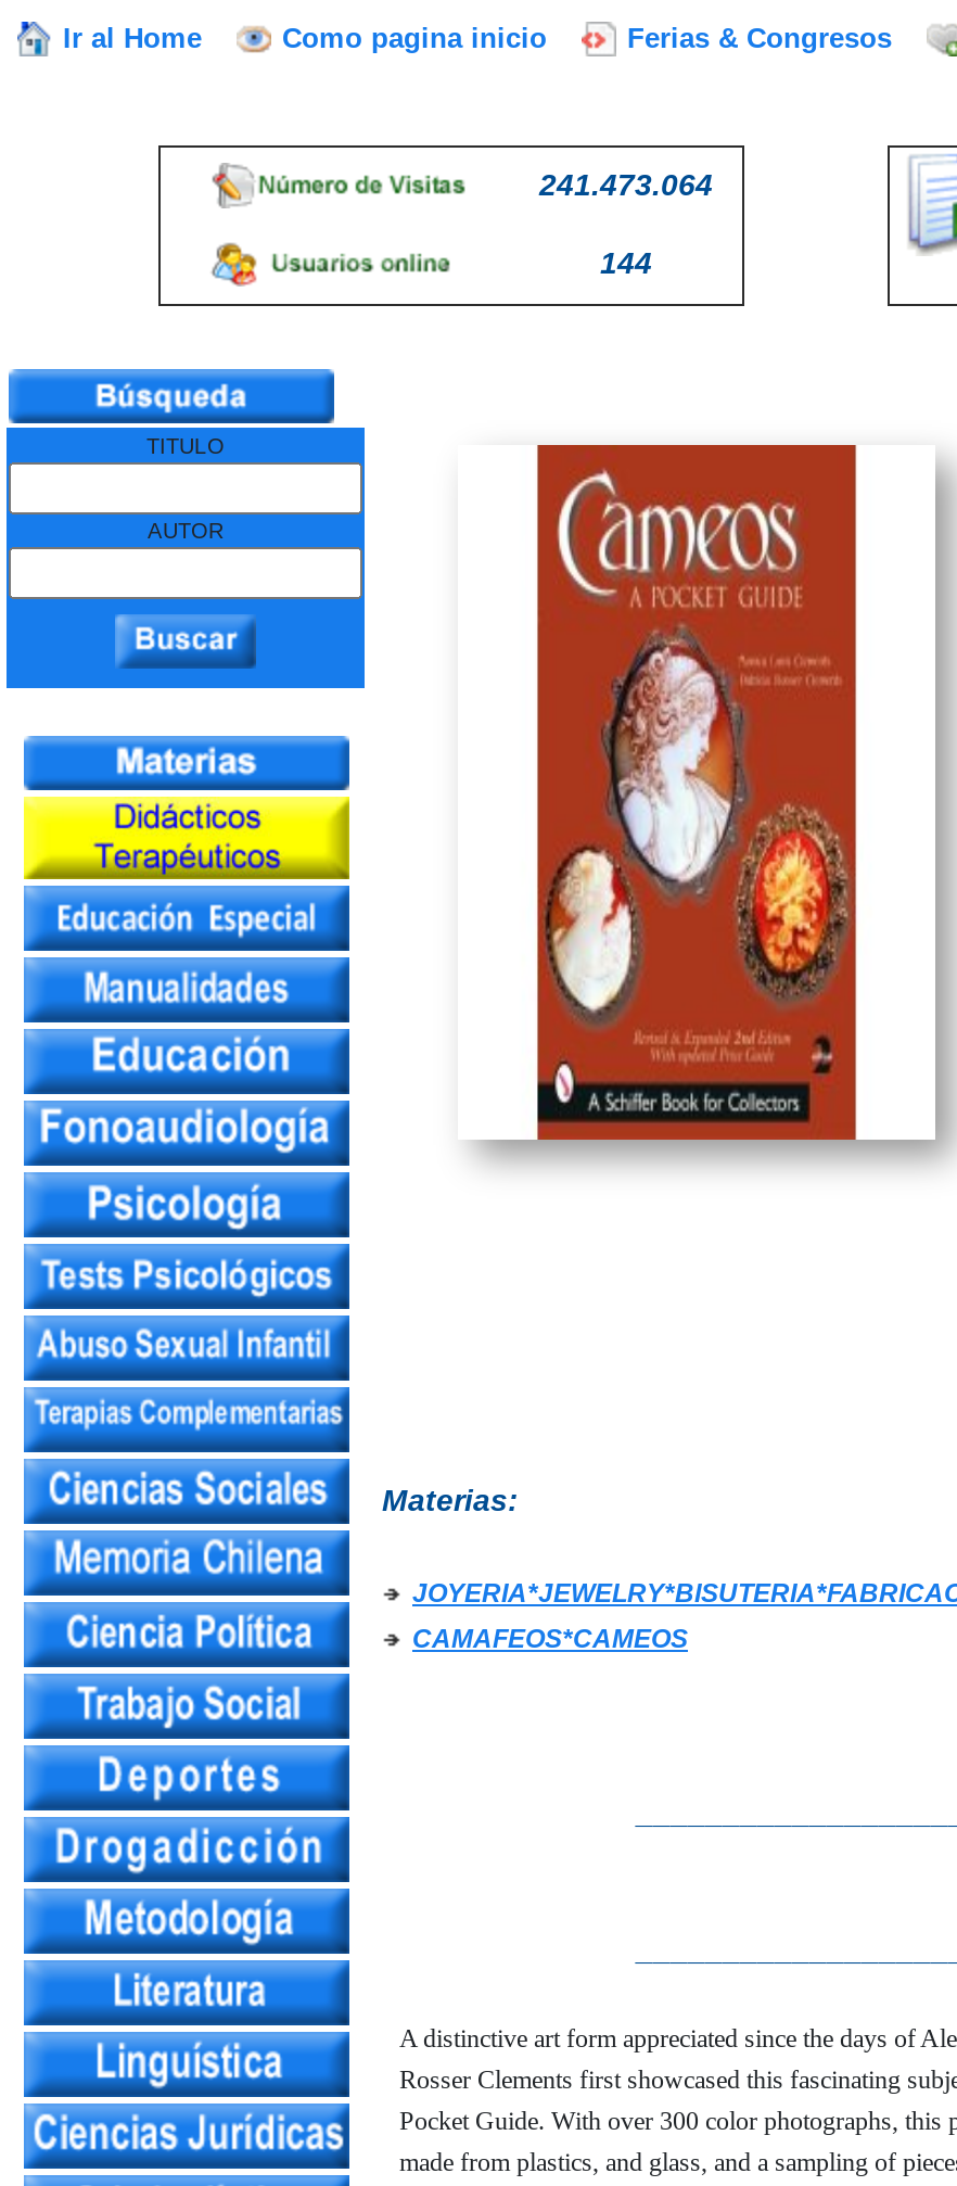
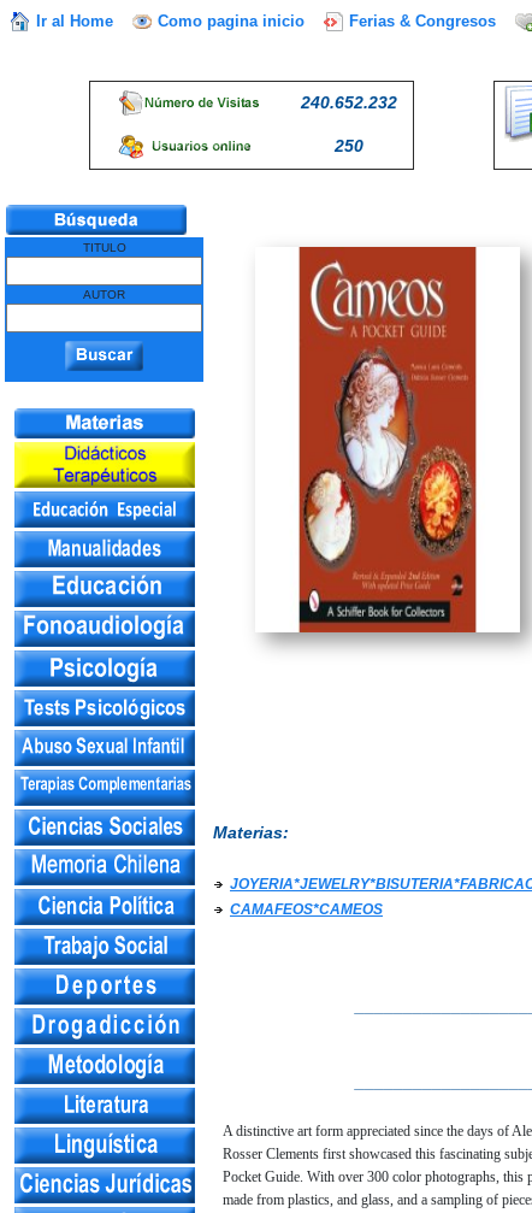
[539,167,713,202] 241.473.064 -> [300,93,397,112] 240.652.232
[600,245,652,280] 144 -> [334,136,363,155] 250

